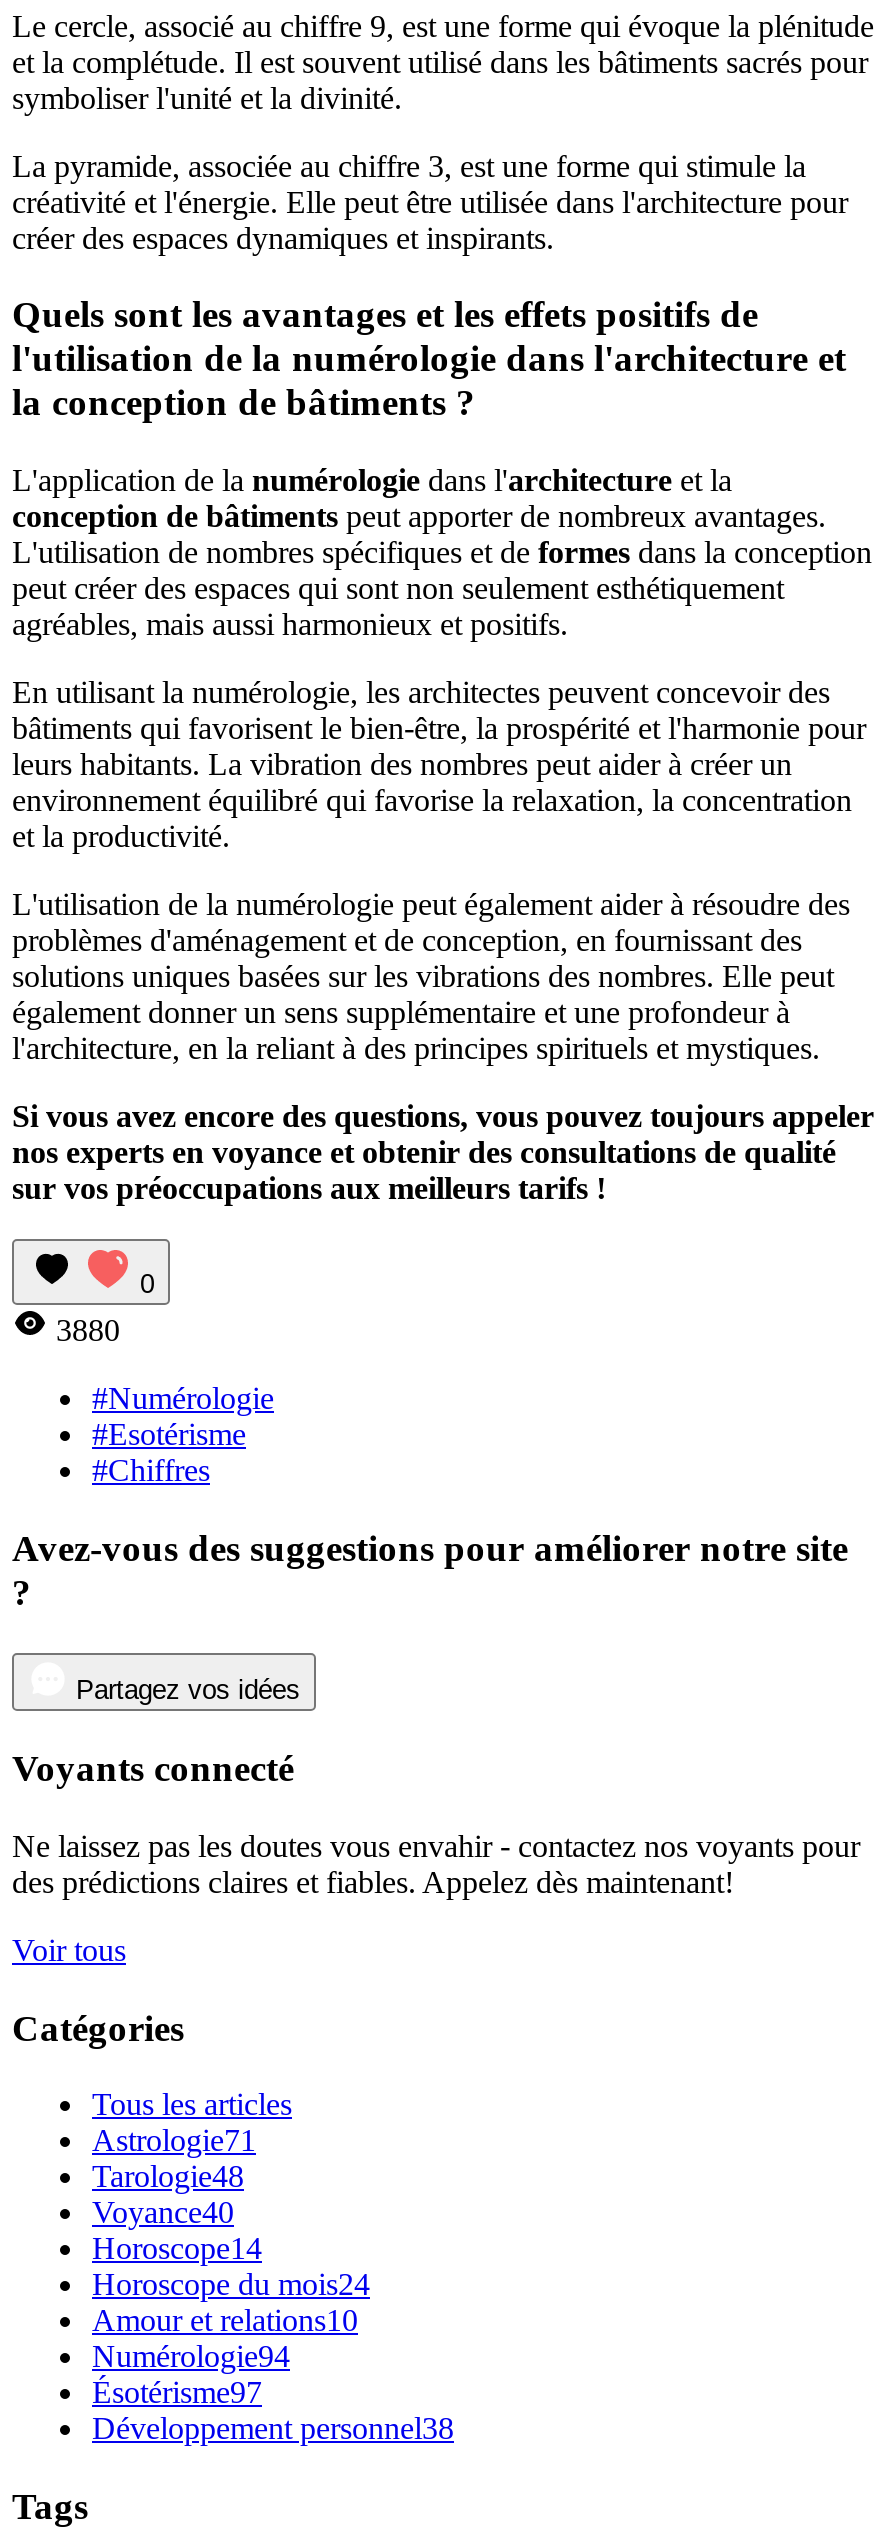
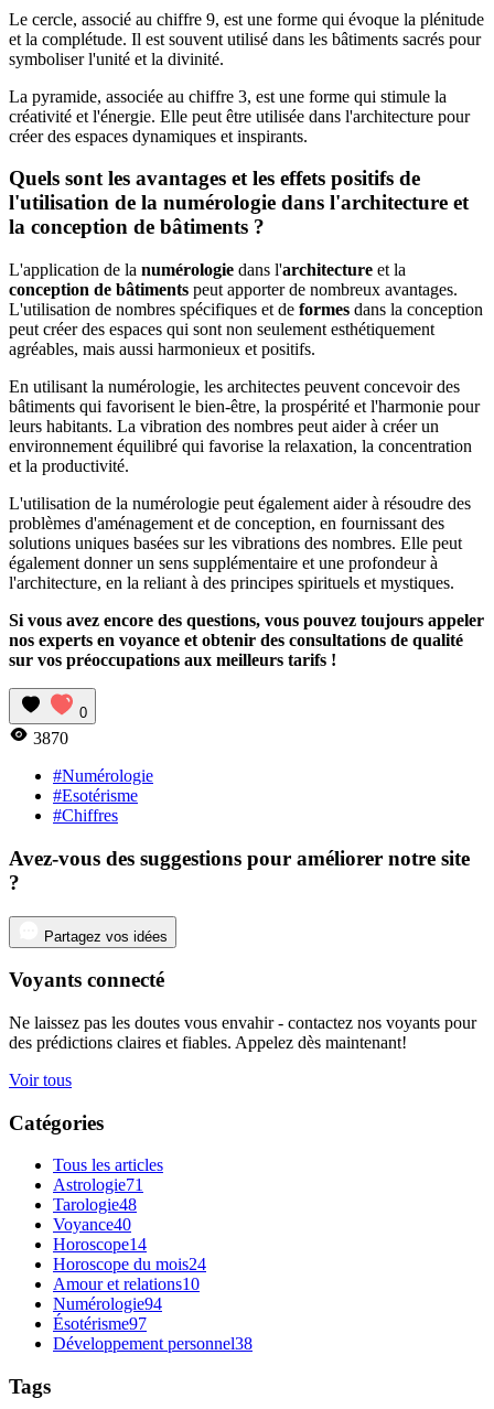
[56,1313,120,1347] 3880 -> [33,729,68,748] 3870

